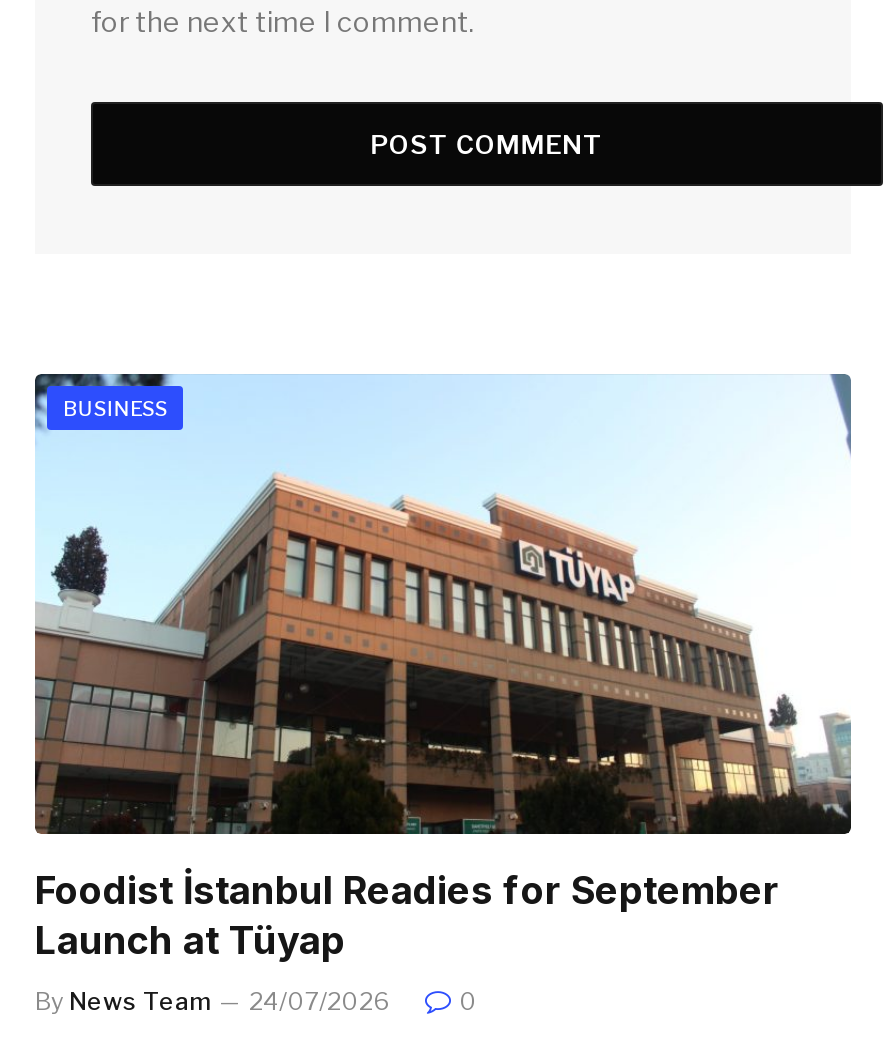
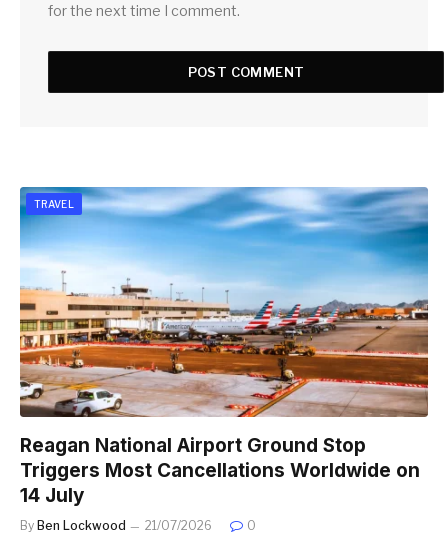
[33,376,853,836] [image] | BUSINESS -> [19,186,429,418] [image] | TRAVEL
[35,867,779,963] Foodist İstanbul Readies for September | Launch at Tüyap -> [20,434,420,507] Reagan National Airport Ground Stop | Triggers Most Cancellations Worldwide on | 14 July
[35,985,389,1015] By News Team | 24/07/2026 -> [20,518,212,533] By Ben Lockwood | 21/07/2026

